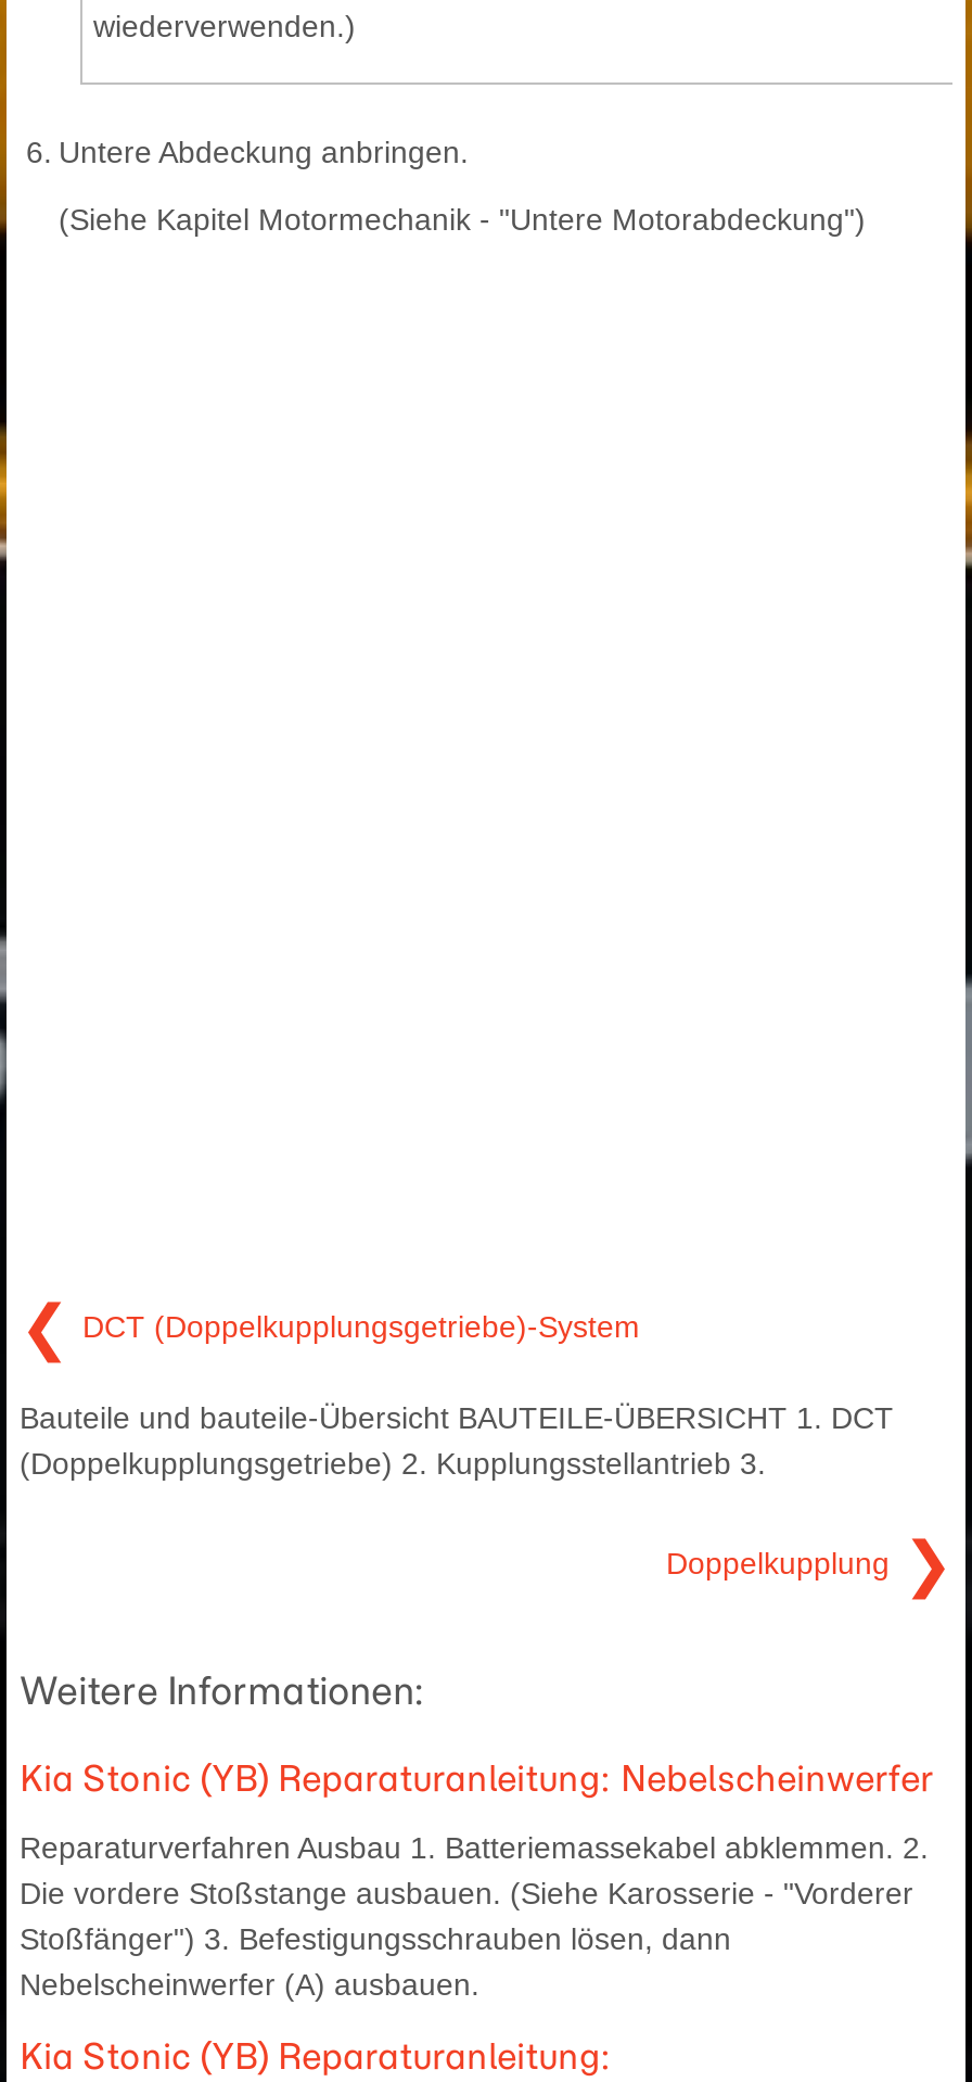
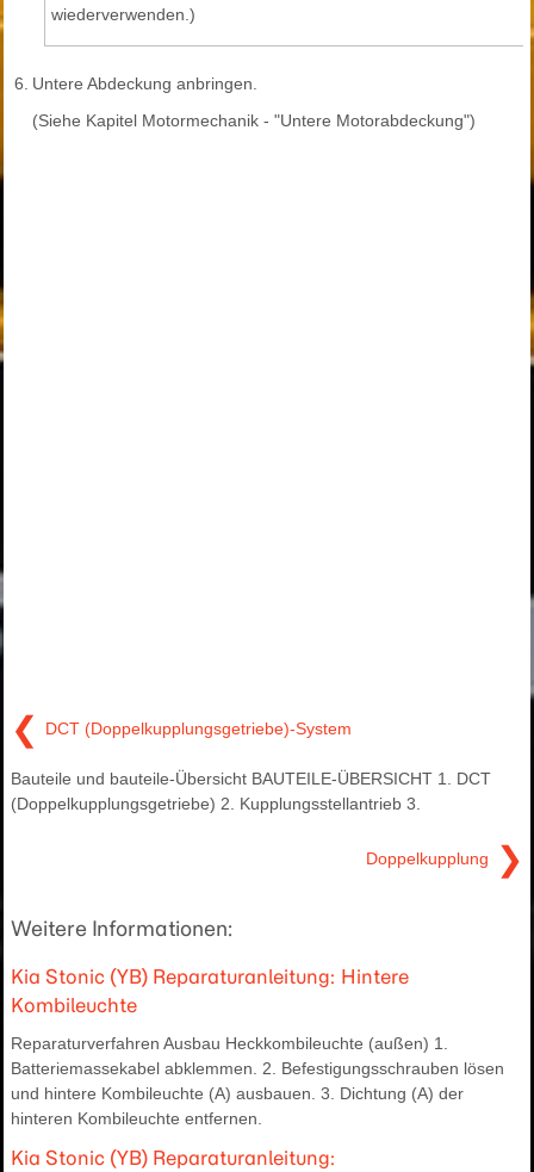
[20,1756,933,1800] Kia Stonic (YB) Reparaturanleitung: Nebelscheinwerfer -> [11,965,409,1017] Kia Stonic (YB) Reparaturanleitung: Hintere | Kombileuchte
[20,1830,929,2002] Reparaturverfahren Ausbau 1. Batteriemassekabel abklemmen. 2. | Die vordere Stoßstange ausbauen. (Siehe Karosserie - "Vorderer | Stoßfänger") 3. Befestigungsschrauben lösen, dann | Nebelscheinwerfer (A) ausbauen. -> [11,1034,504,1128] Reparaturverfahren Ausbau Heckkombileuchte (außen) 1. | Batteriemassekabel abklemmen. 2. Befestigungsschrauben lösen | und hintere Kombileuchte (A) ausbauen. 3. Dichtung (A) der | hinteren Kombileuchte entfernen.

